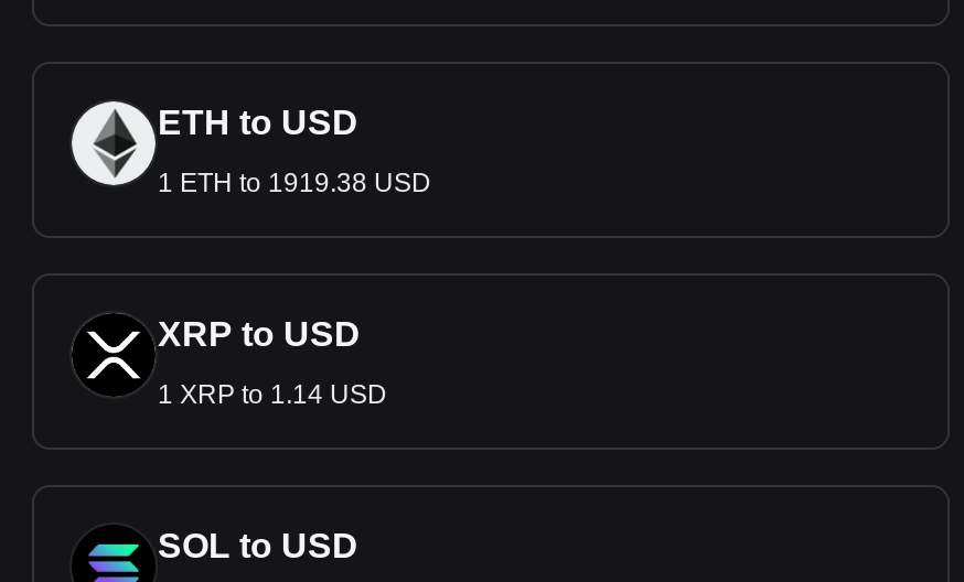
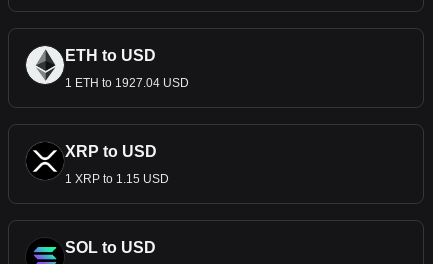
[158,168,431,198] 1 ETH to 1919.38 USD -> [65,76,189,90] 1 ETH to 1927.04 USD
[158,379,387,410] 1 XRP to 1.14 USD -> [65,172,169,186] 1 XRP to 1.15 USD

